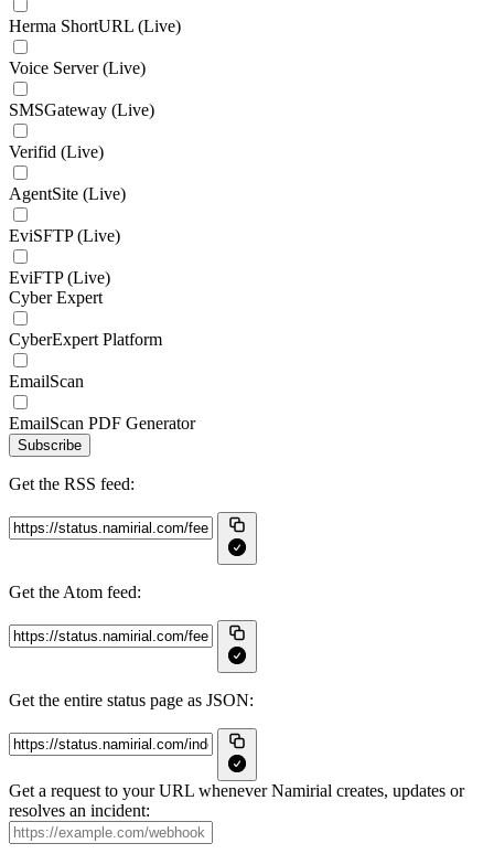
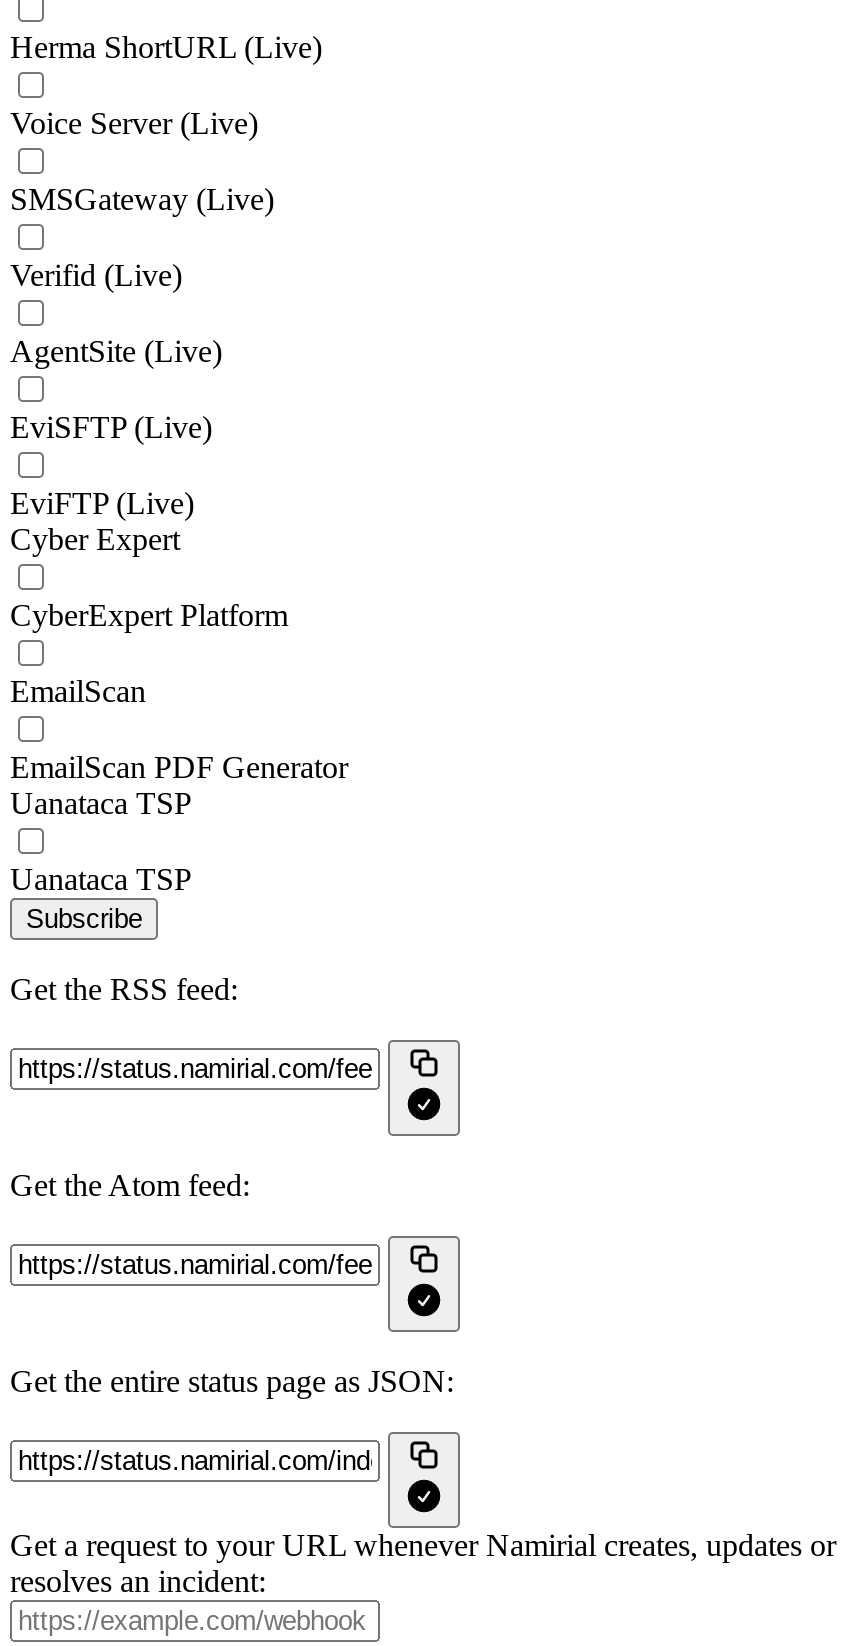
none -> [10,786,192,896] Uanataca TSP | Uanataca TSP

